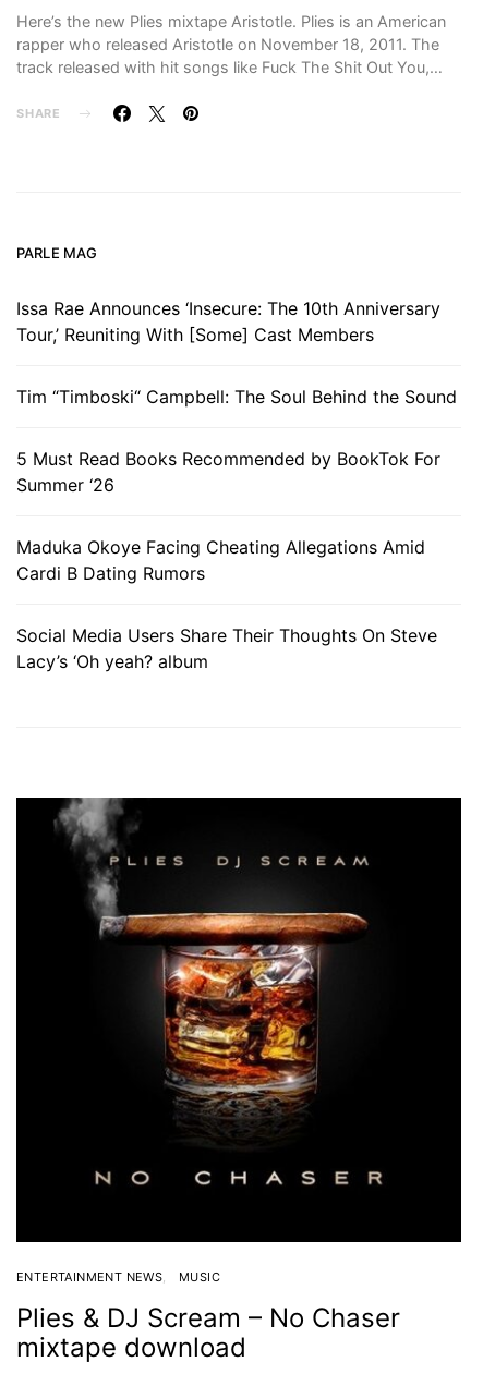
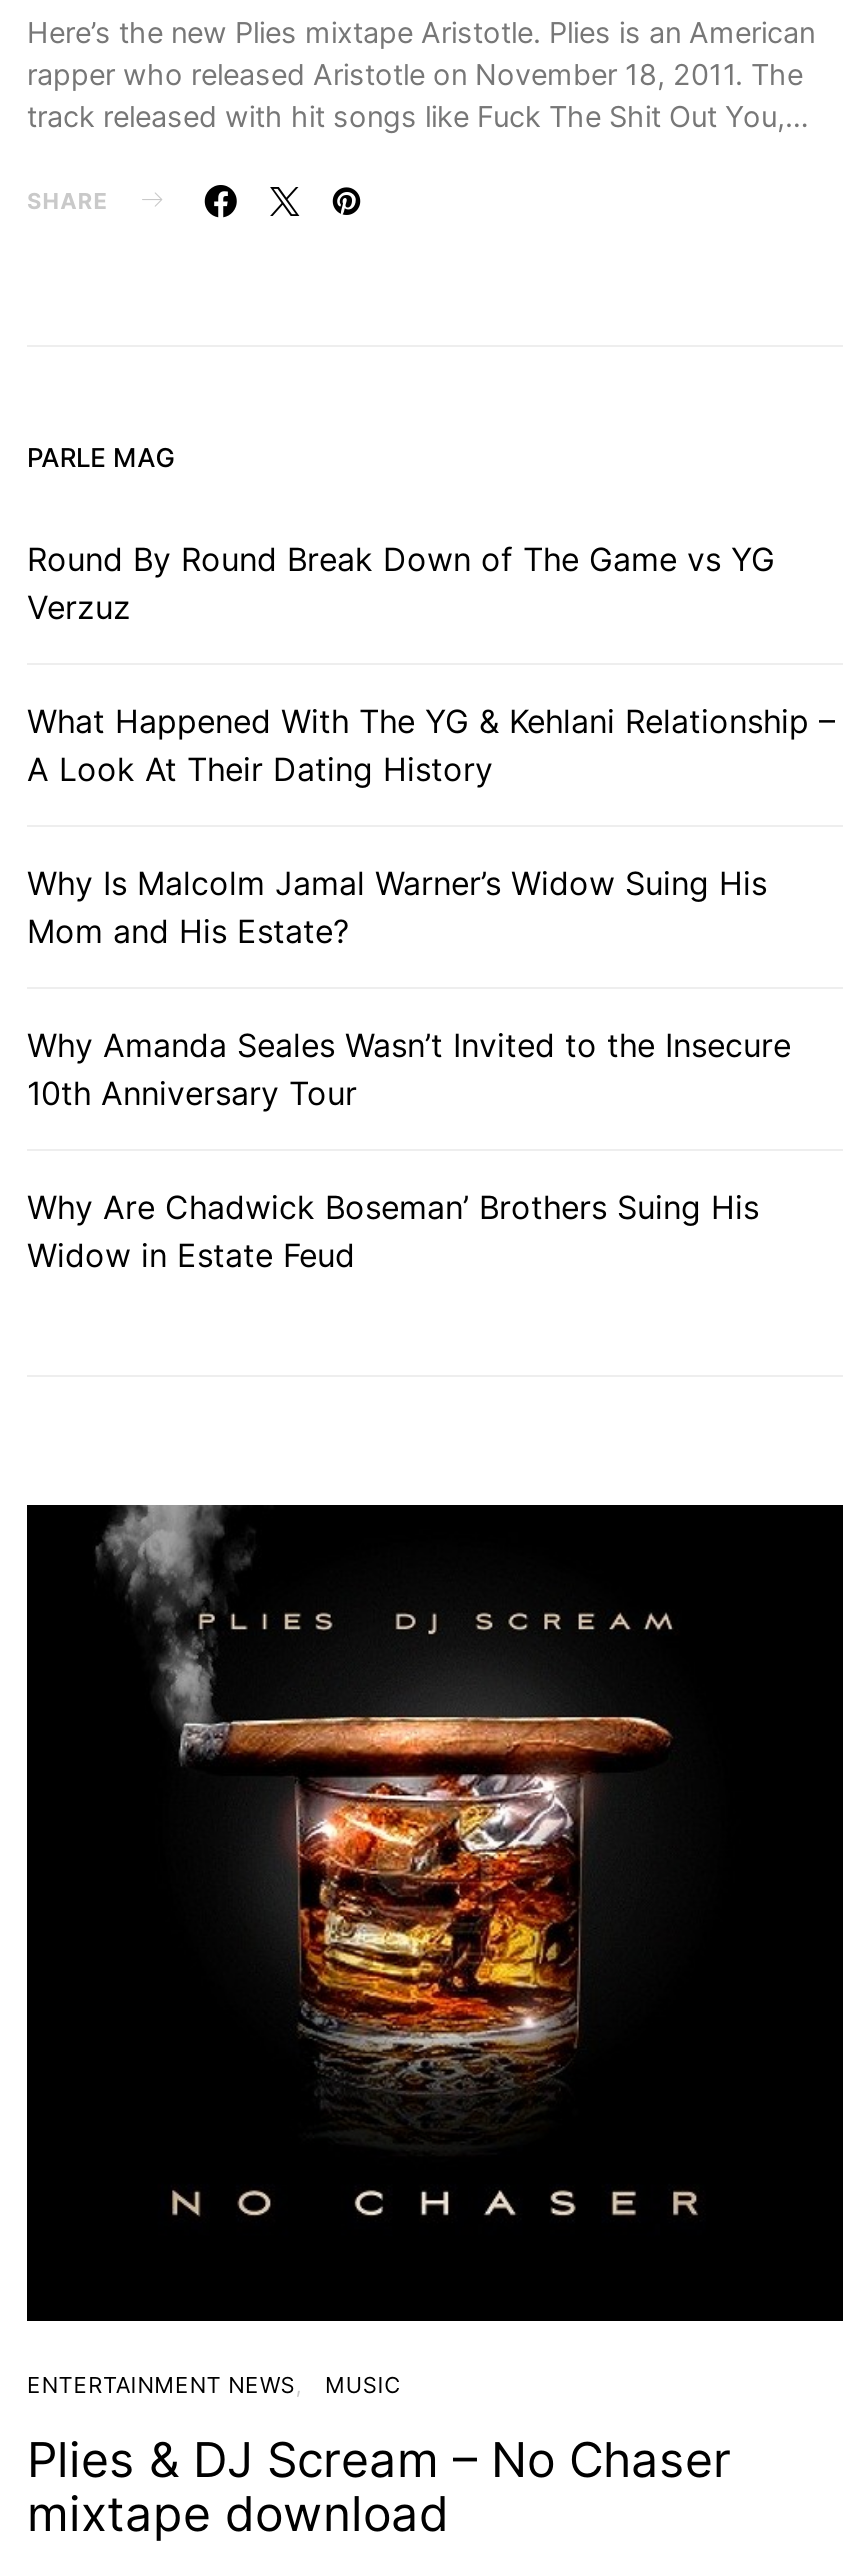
[16,298,440,346] Issa Rae Announces ‘Insecure: The 10th Anniversary | Tour,’ Reuniting With [Some] Cast Members -> [27,538,775,626] Round By Round Break Down of The Game vs YG | Verzuz
[16,386,457,408] Tim “Timboski“ Campbell: The Soul Behind the Sound -> [27,700,835,788] What Happened With The YG & Kehlani Relationship – | A Look At Their Dating History
[16,448,440,496] 5 Must Read Books Recommended by BookTok For | Summer ‘26 -> [27,862,767,950] Why Is Malcolm Jamal Warner’s Widow Suing His | Mom and His Estate?
[16,536,425,584] Maduka Okoye Facing Cheating Allegations Amid | Cardi B Dating Rumors -> [27,1024,791,1112] Why Amanda Seales Wasn’t Invited to the Insecure | 10th Anniversary Tour
[16,624,437,672] Social Media Users Share Their Thoughts On Steve | Lacy’s ‘Oh yeah? album -> [27,1186,759,1274] Why Are Chadwick Boseman’ Brothers Suing His | Widow in Estate Feud

